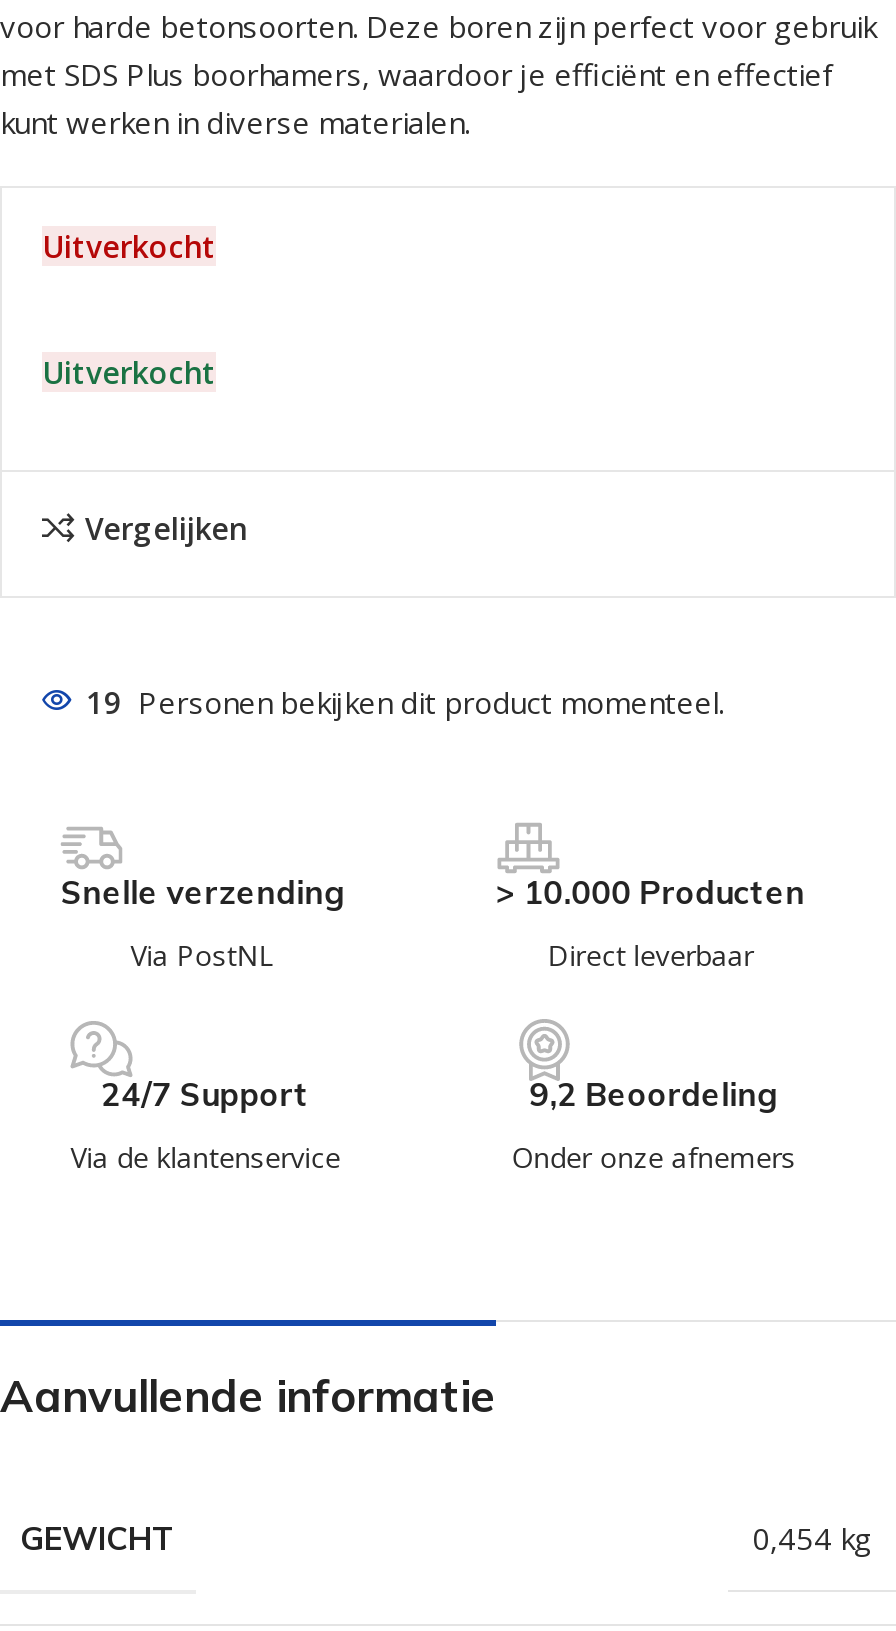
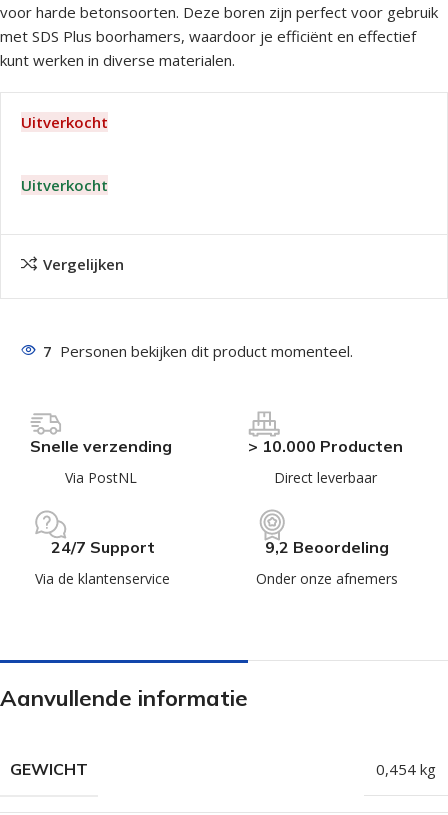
[86,682,724,722] 19 Personen bekijken dit product momenteel. -> [43,341,353,361] 7 Personen bekijken dit product momenteel.

